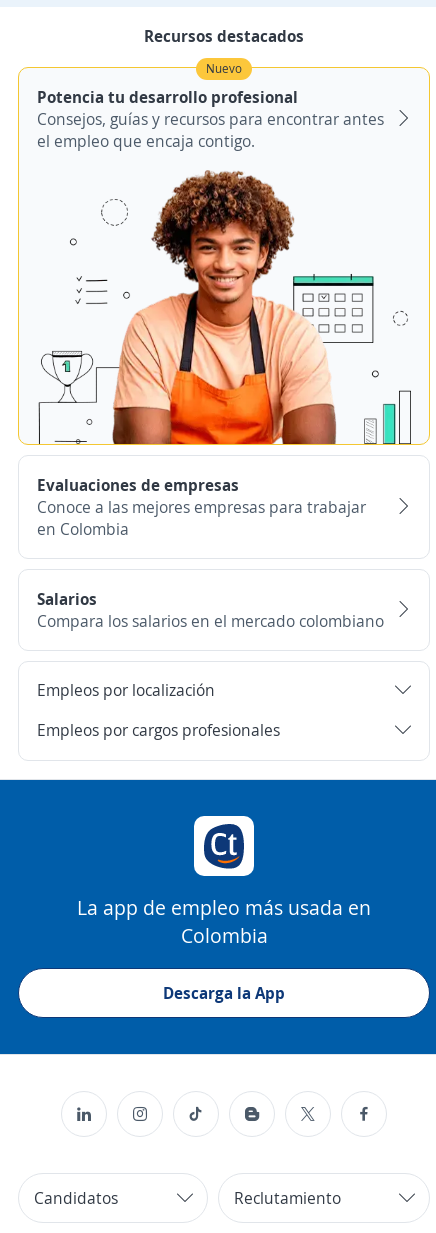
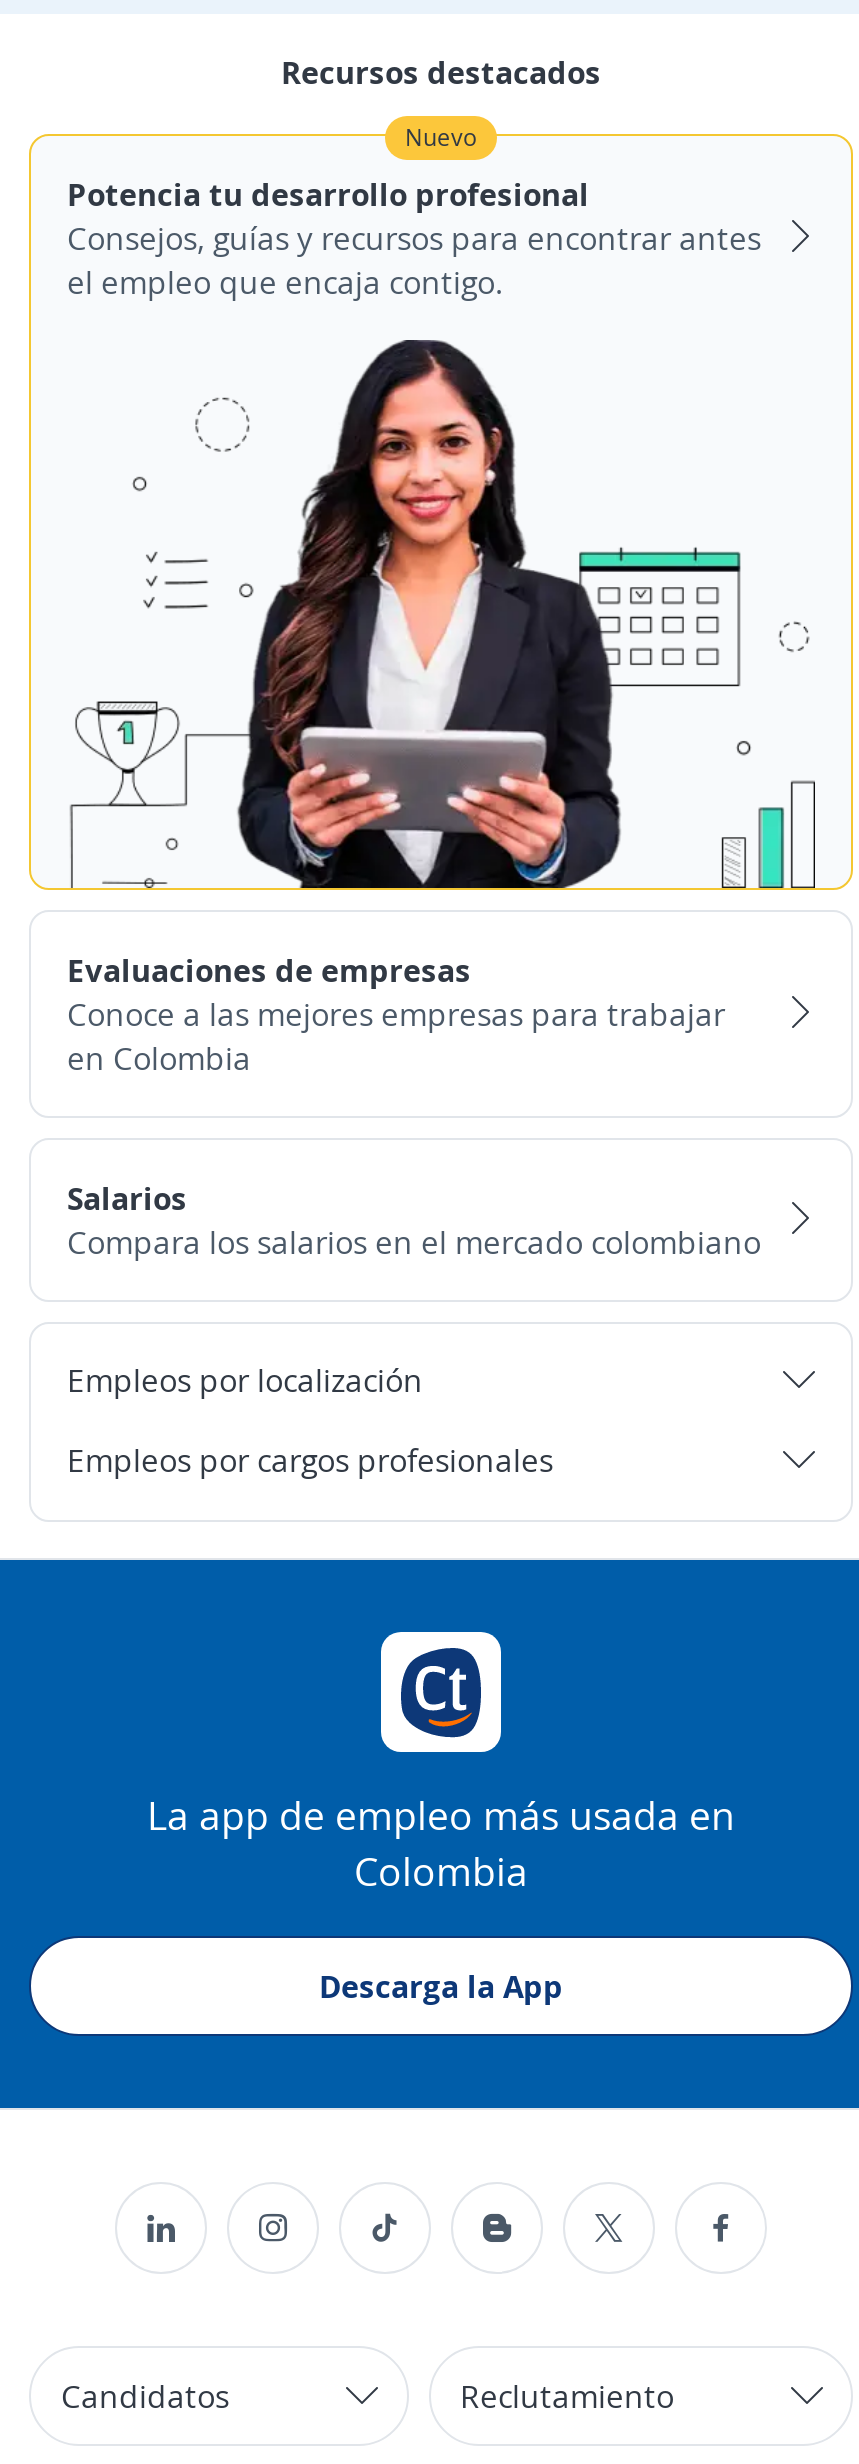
[112,170,337,445] [image] -> [219,338,665,890] [image]

